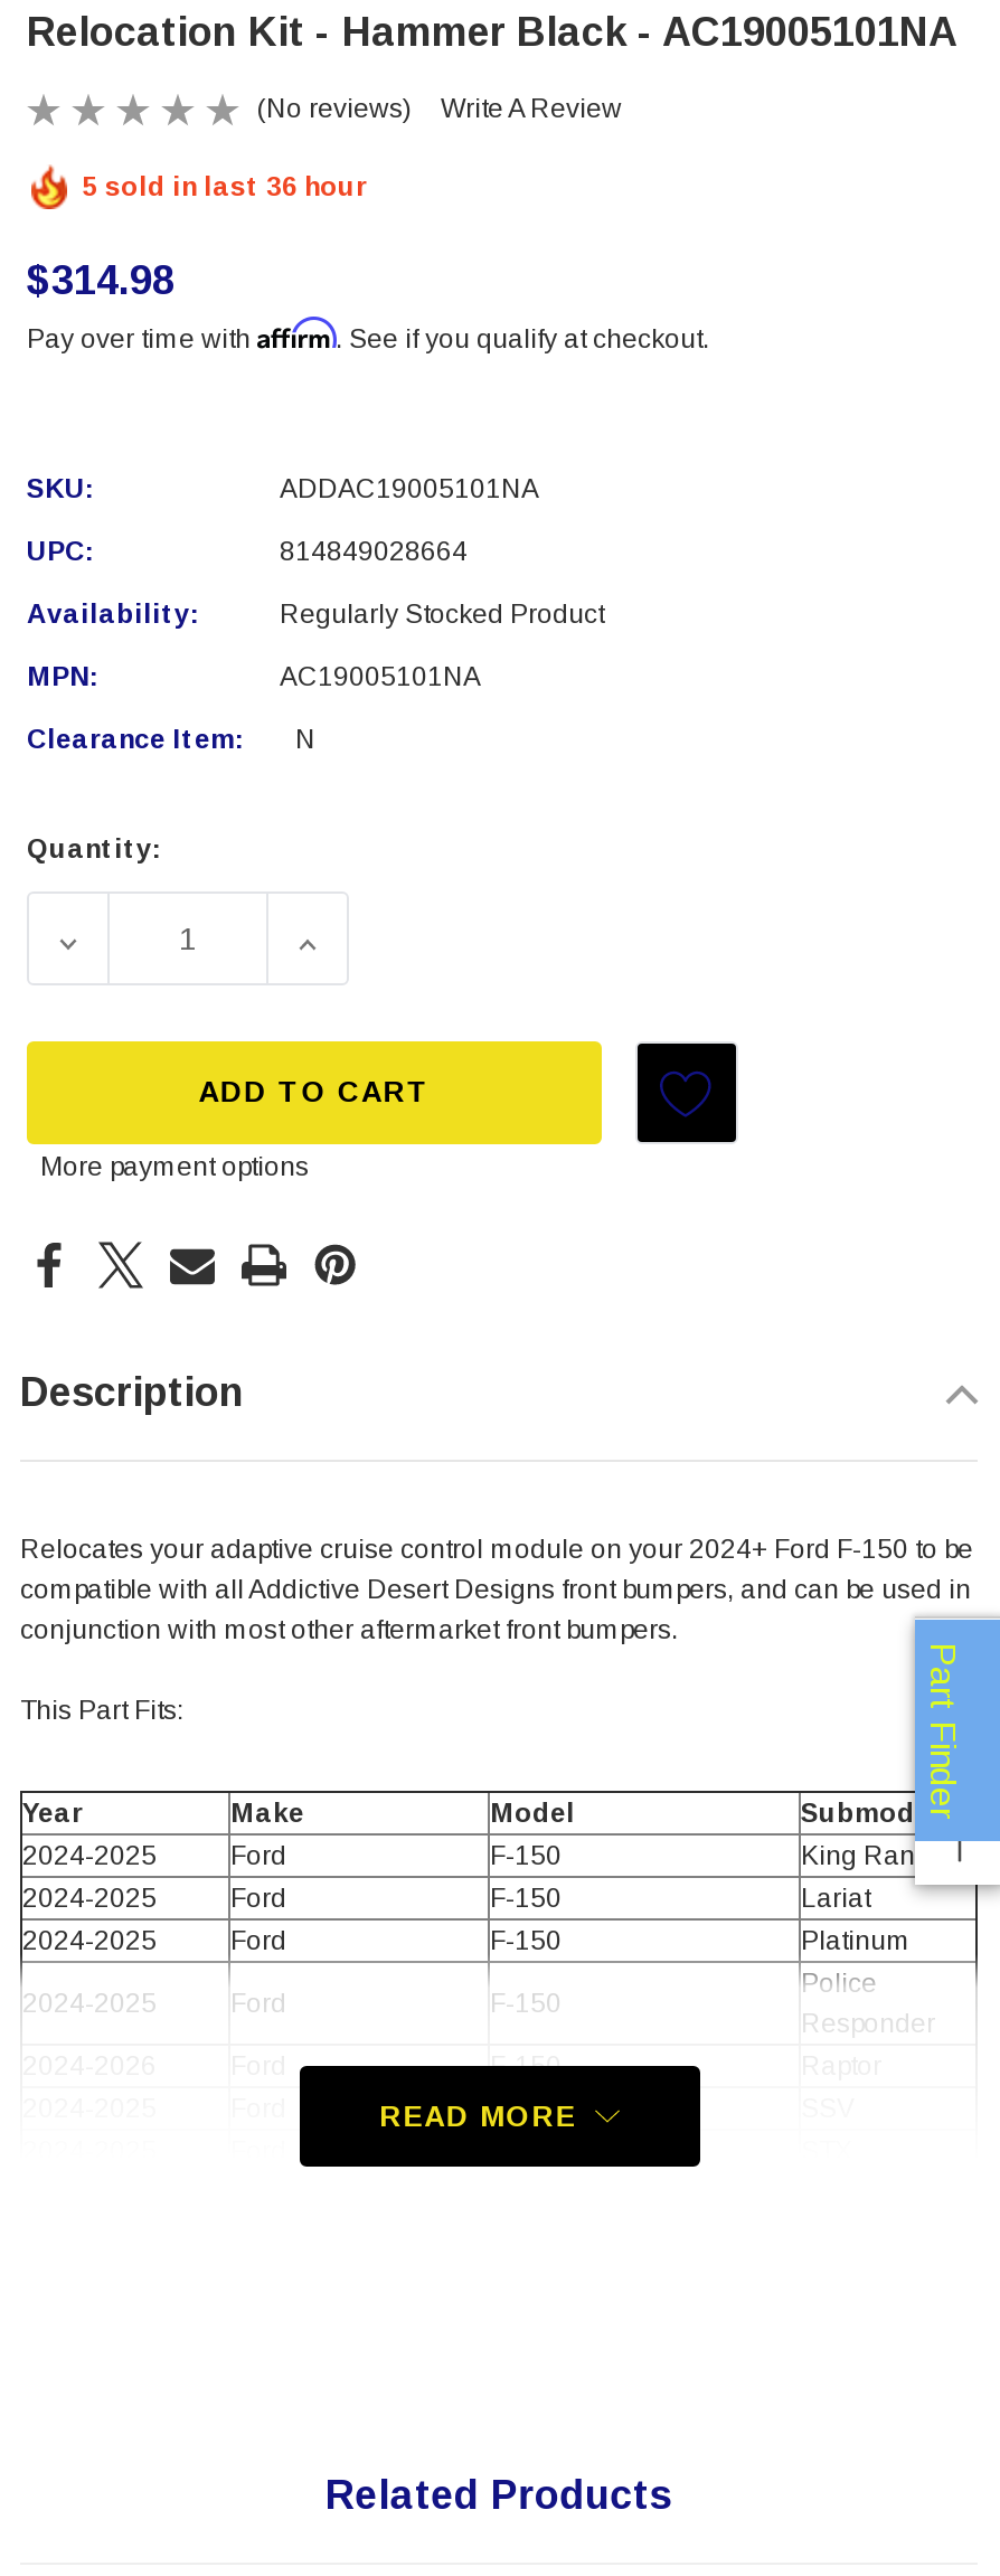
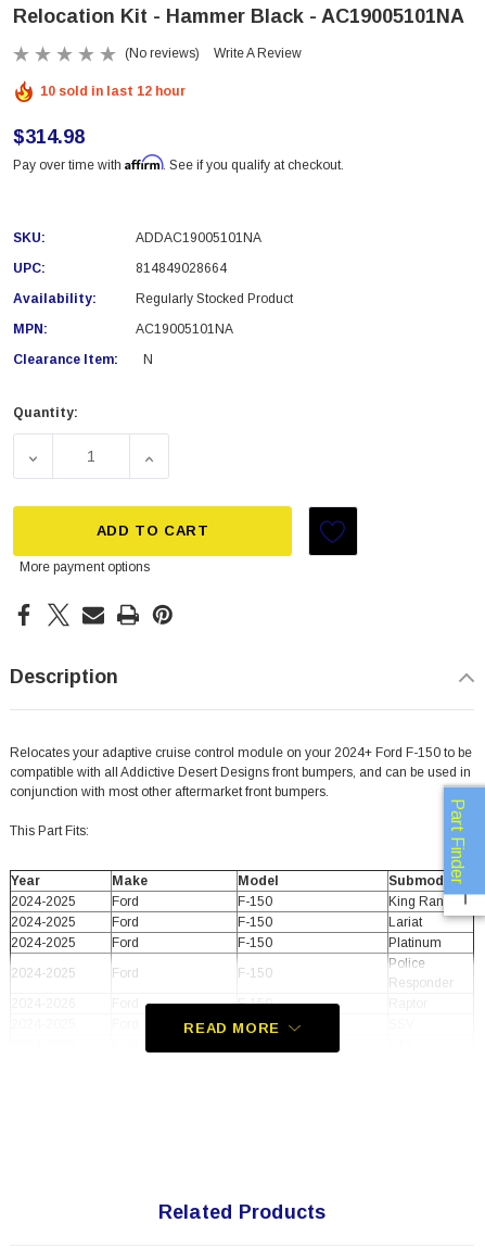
[83,171,367,203] 5 sold in last 36 hour -> [40,84,186,99] 10 sold in last 12 hour

